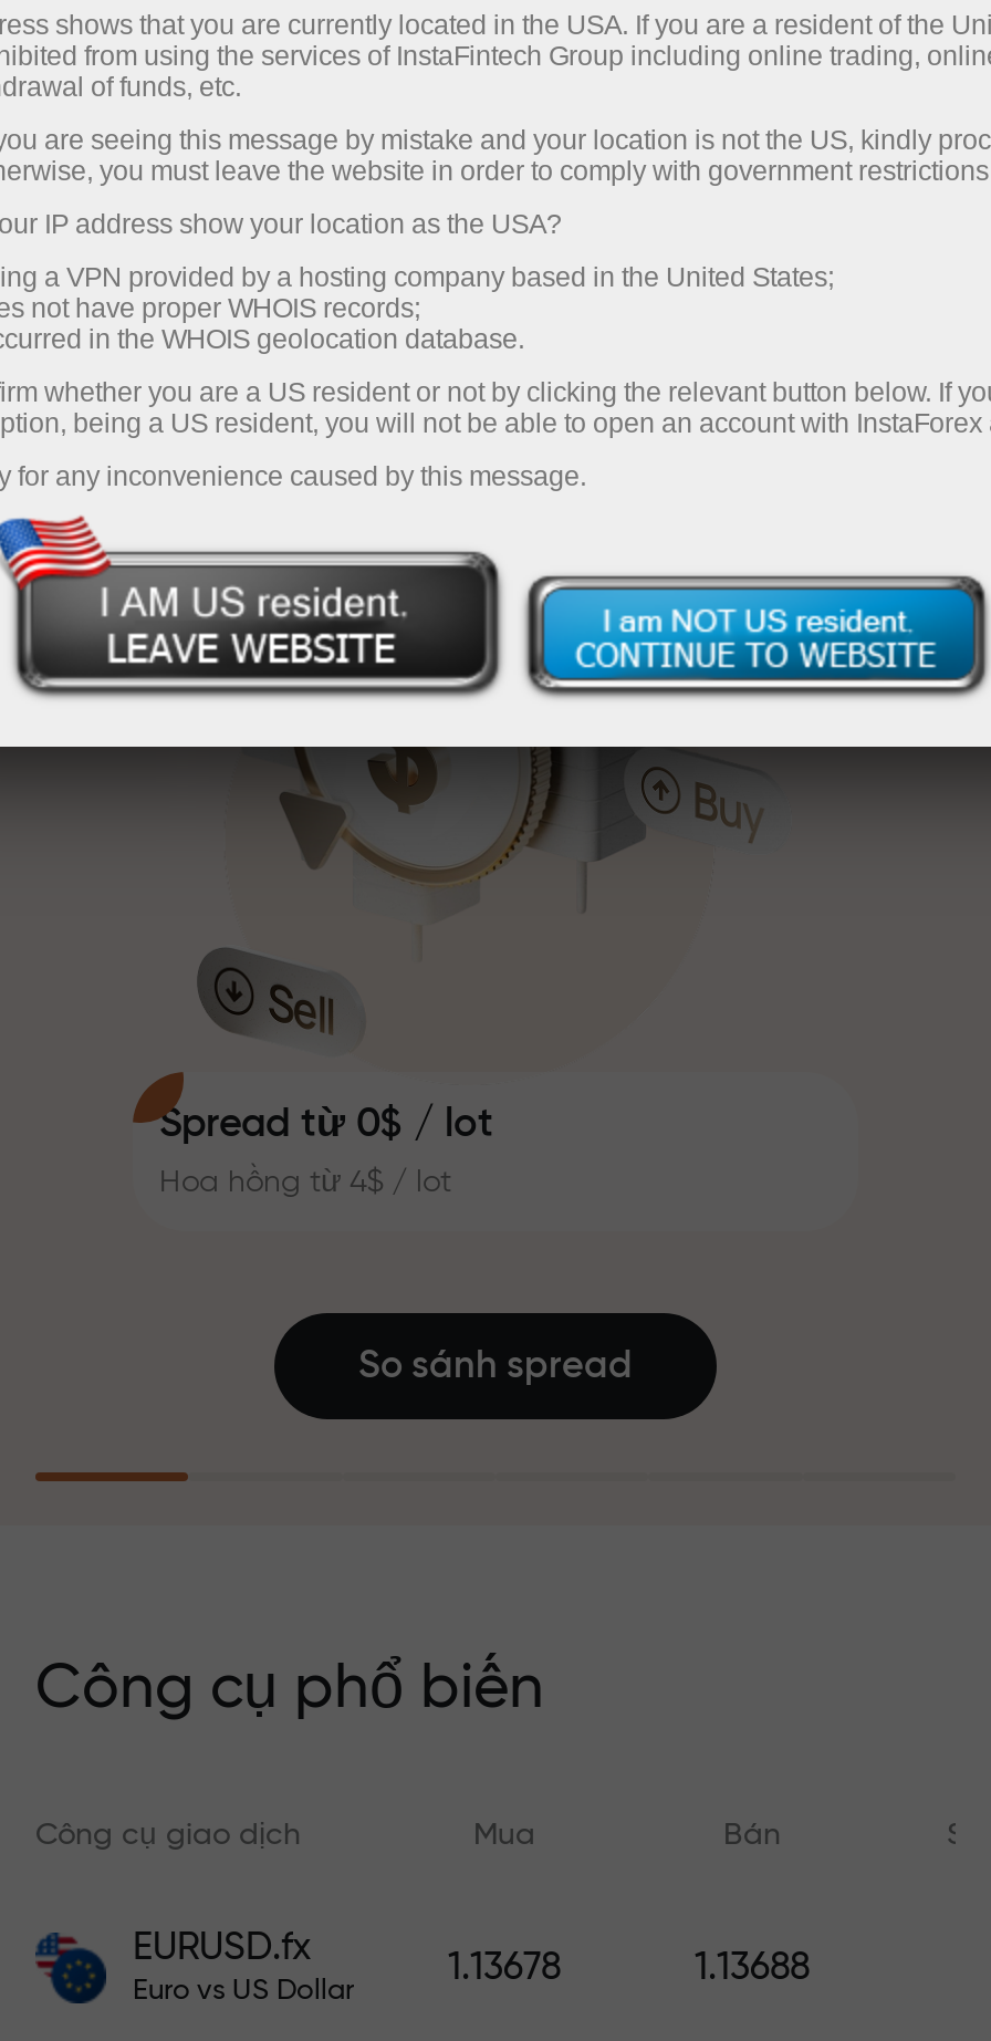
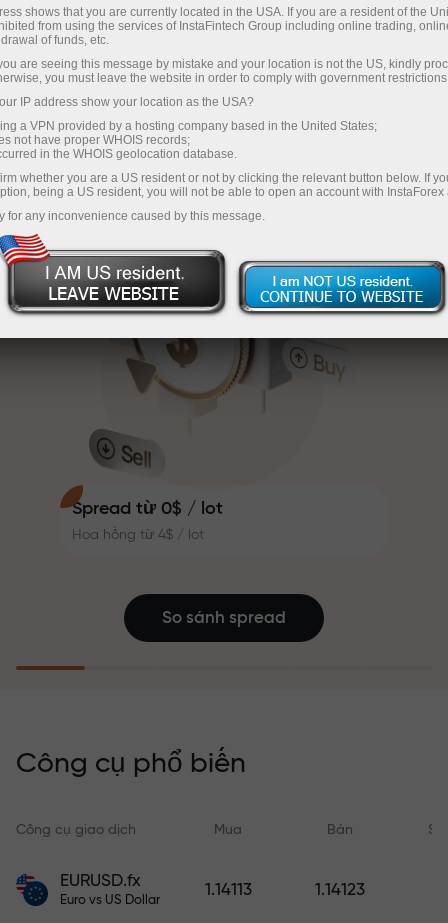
[448,1948,561,1986] 1.13678 -> [204,881,251,898] 1.14113
[695,1948,810,1986] 1.13688 -> [315,881,365,898] 1.14123

